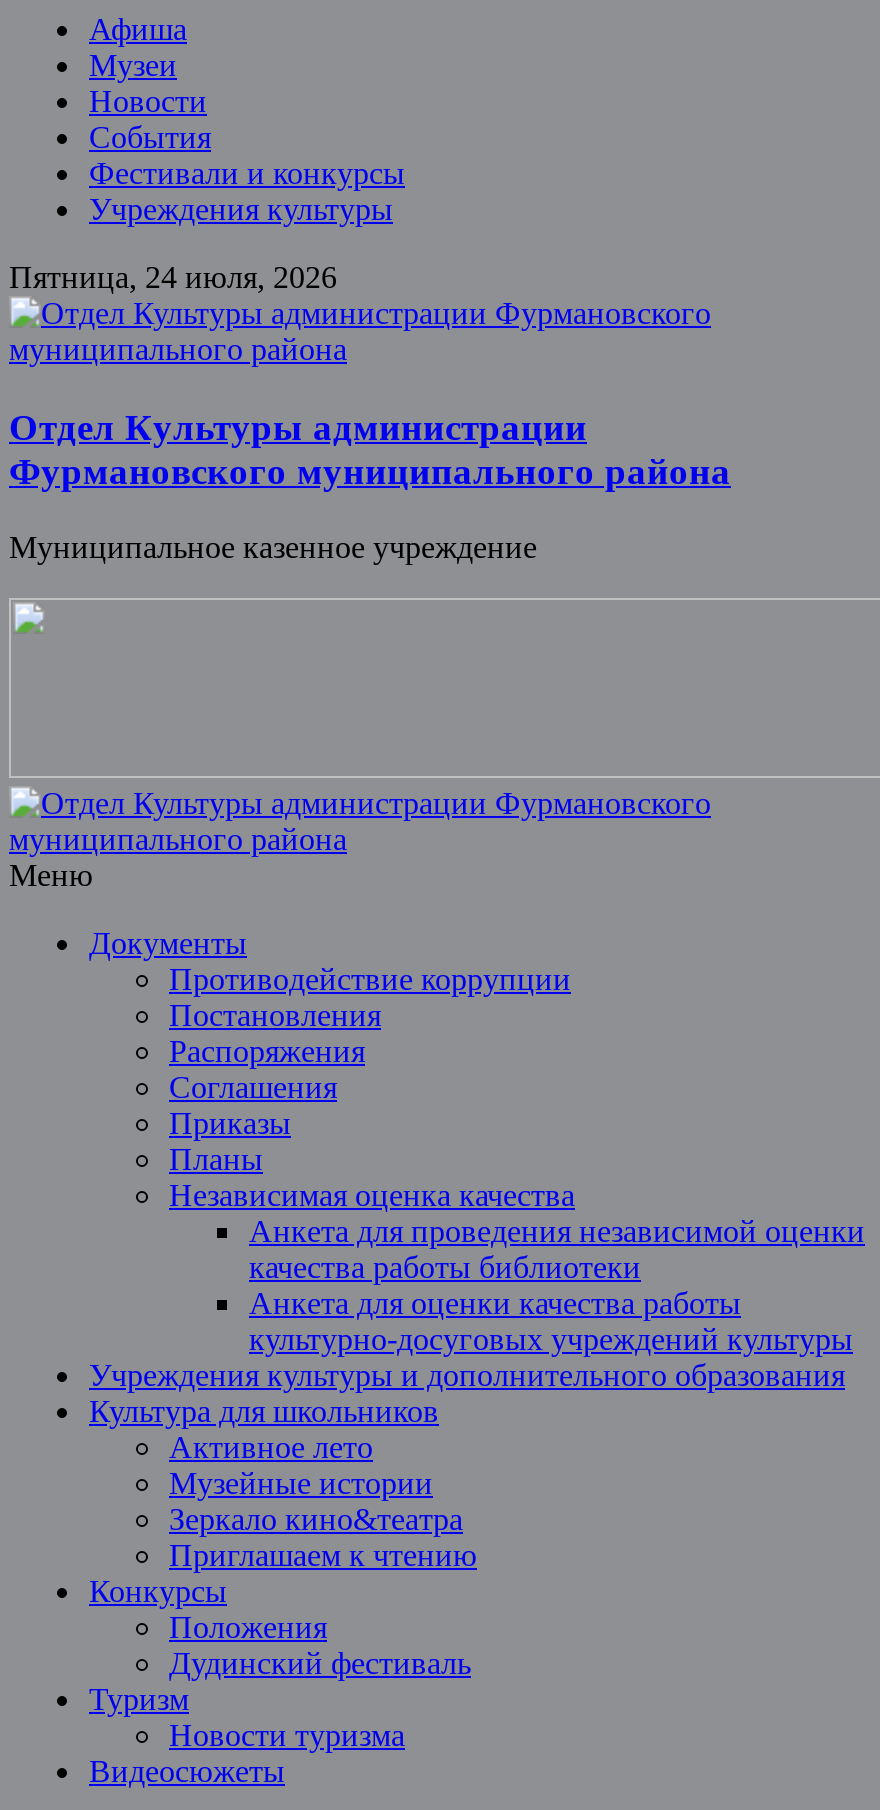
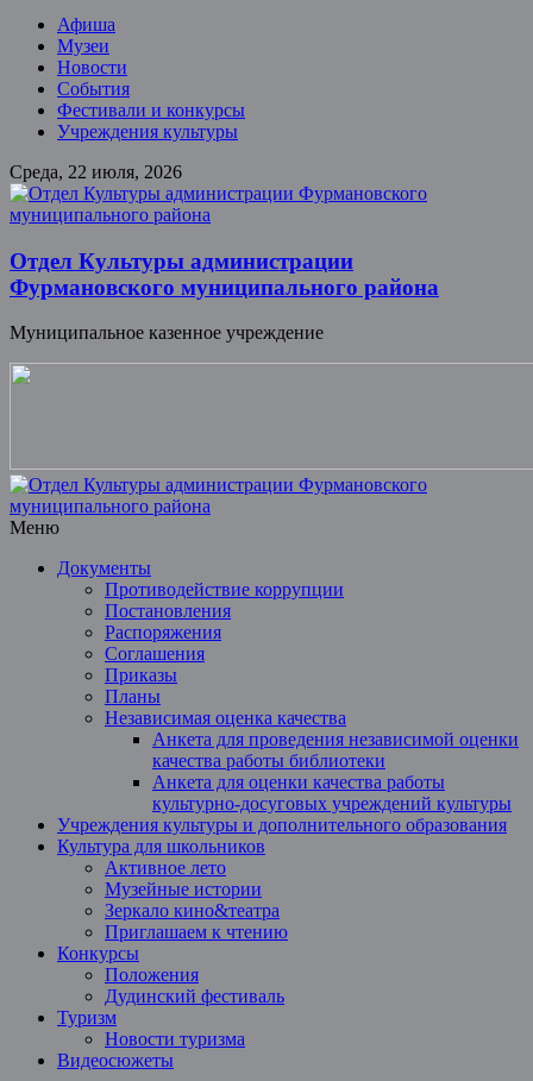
[9,260,337,294] Пятница, 24 июля, 2026 -> [10,162,182,182] Среда, 22 июля, 2026

